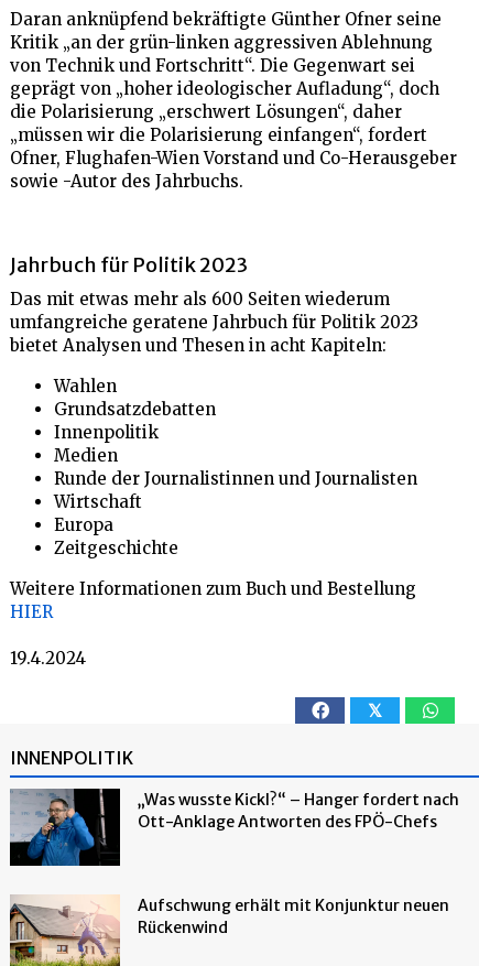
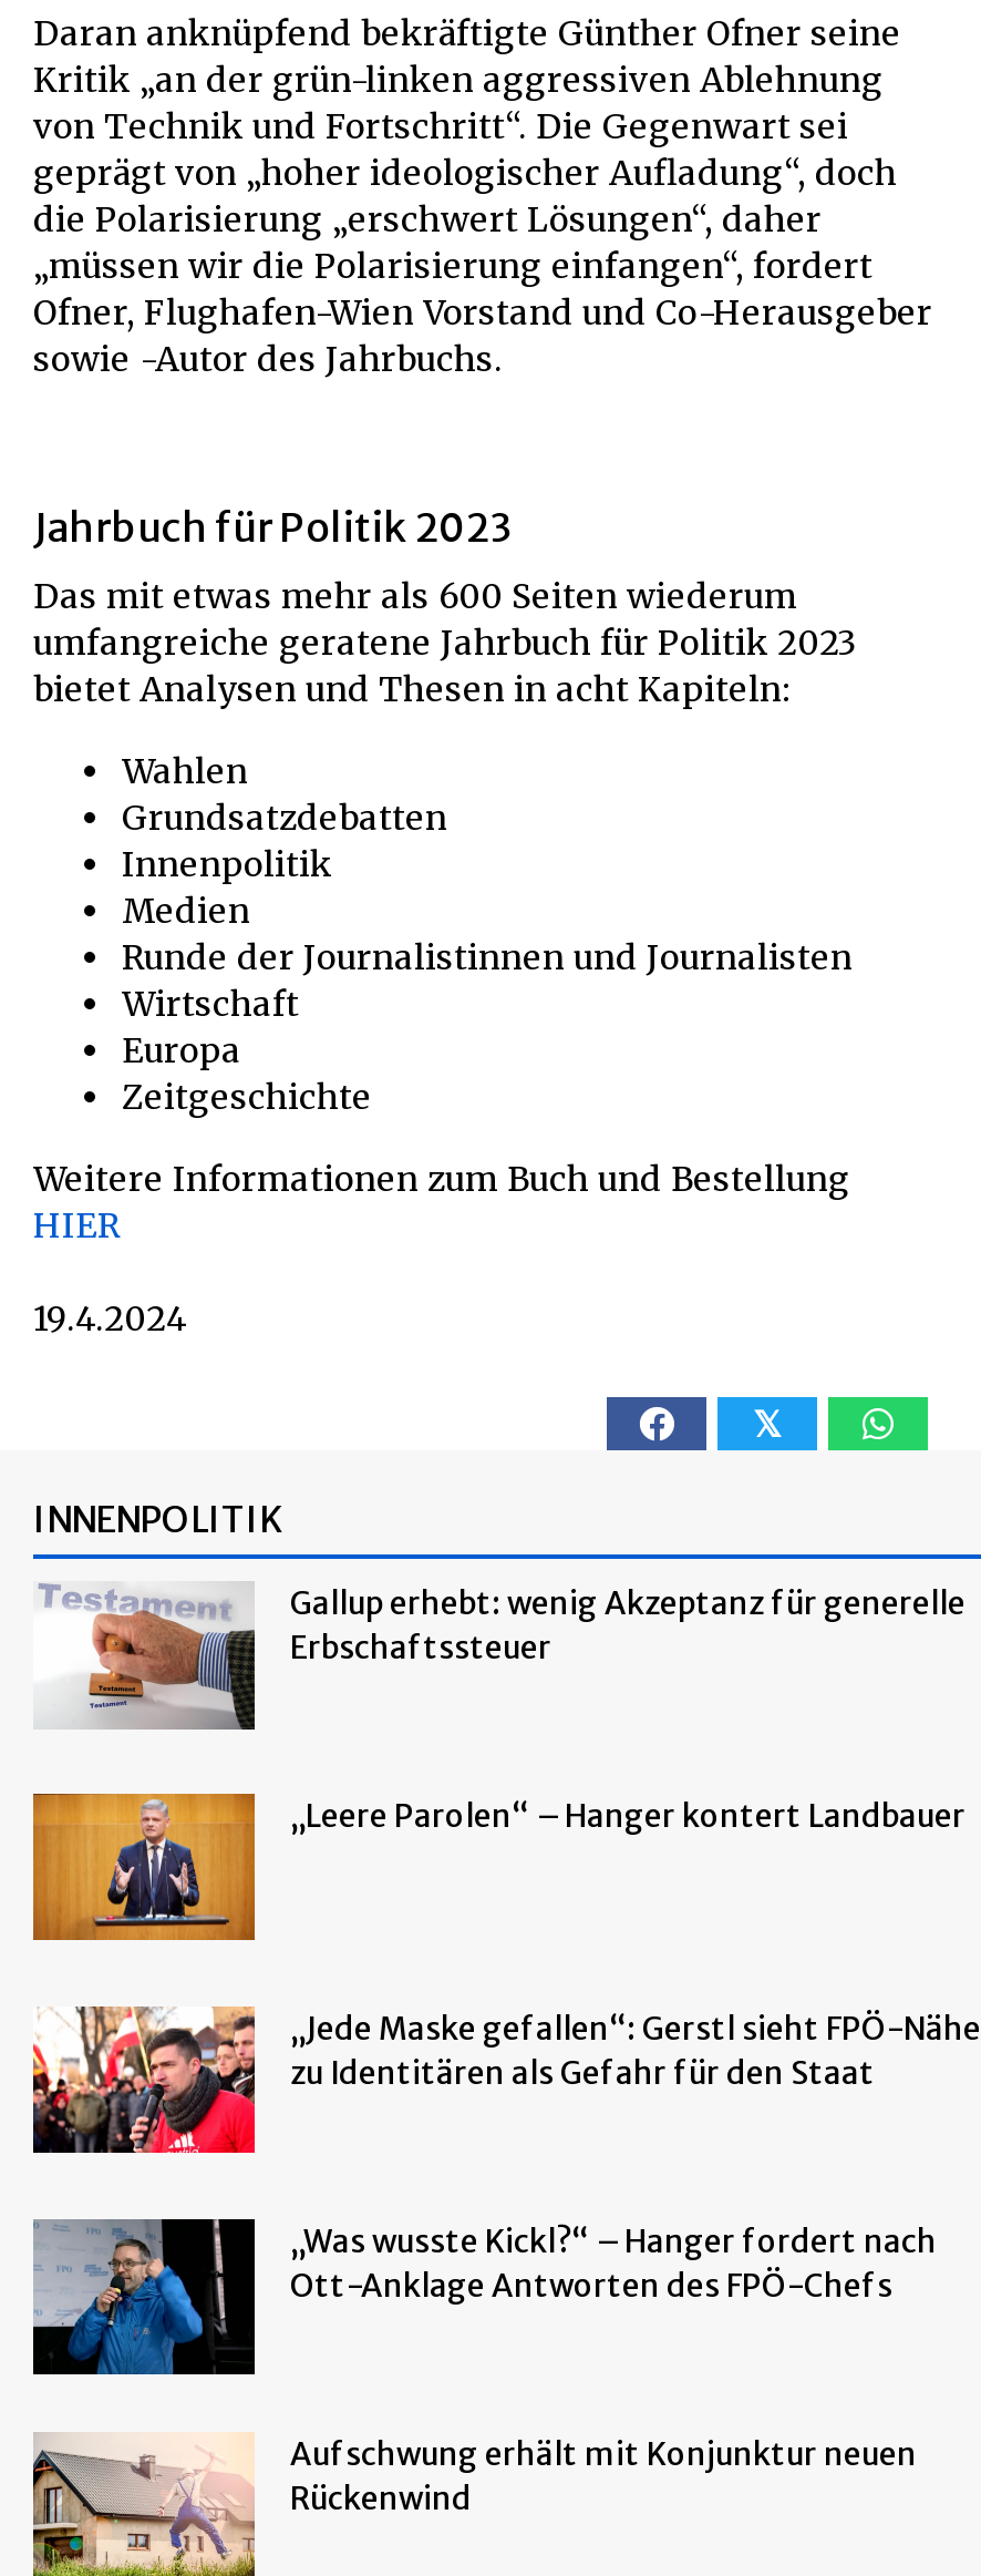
none -> [31,1792,965,1942] [image] | „Leere Parolen“ – Hanger kontert Landbauer
none -> [31,2004,981,2155] [image] | „Jede Maske gefallen“: Gerstl sieht FPÖ-Nähe | zu Identitären als Gefahr für den Staat
none -> [35,1583,965,1736] [image] | Gallup erhebt: wenig Akzeptanz für generelle | Erbschaftssteuer

